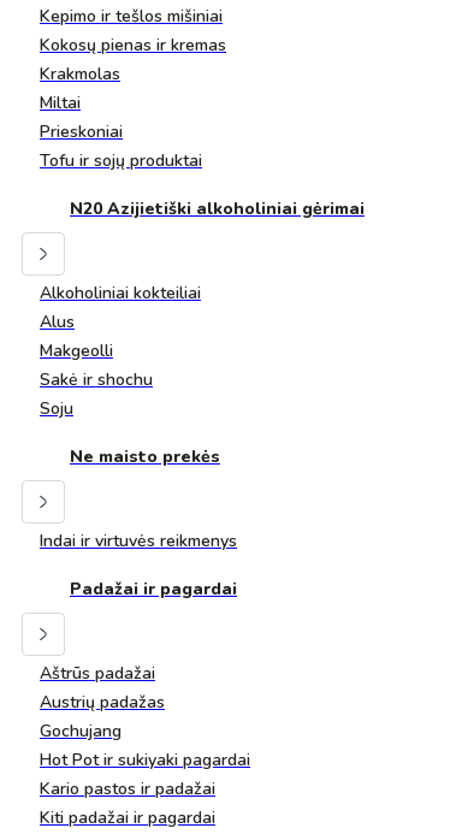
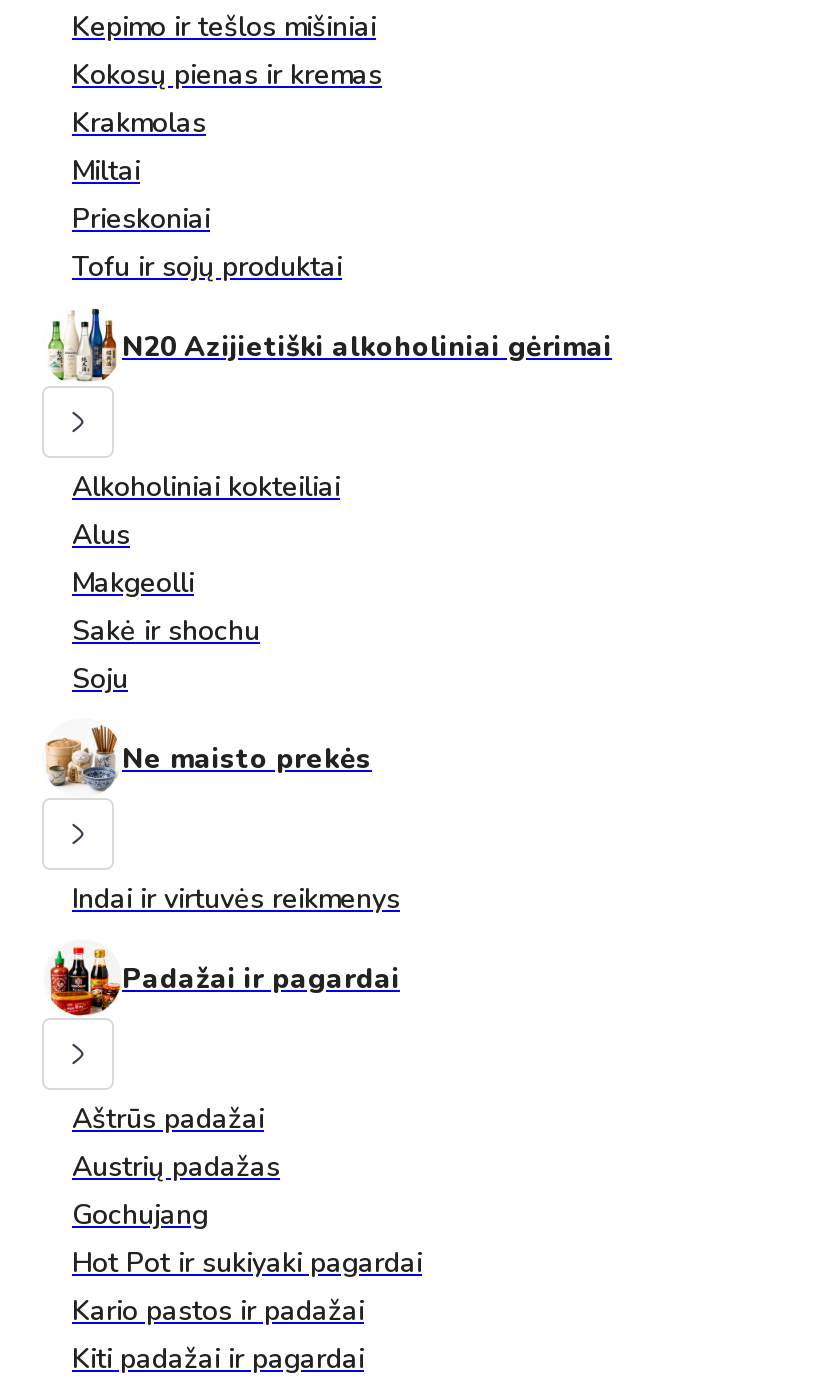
none -> [46,306,116,384] [image]
none -> [44,724,116,794] [image]
none -> [46,944,116,1018] [image]

